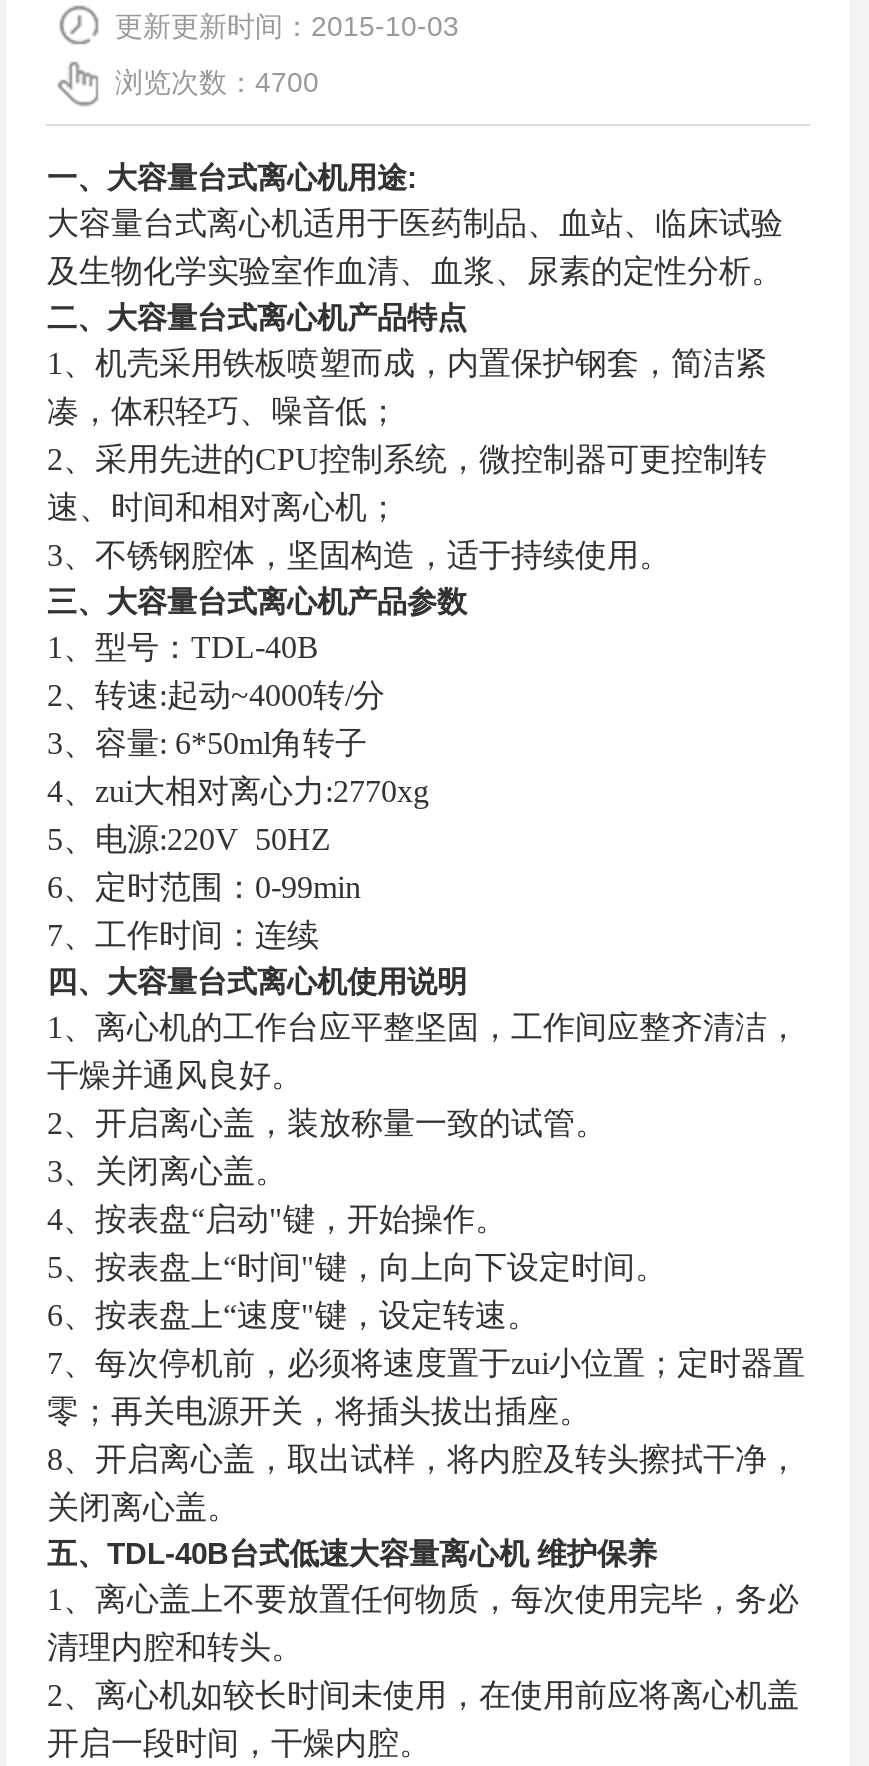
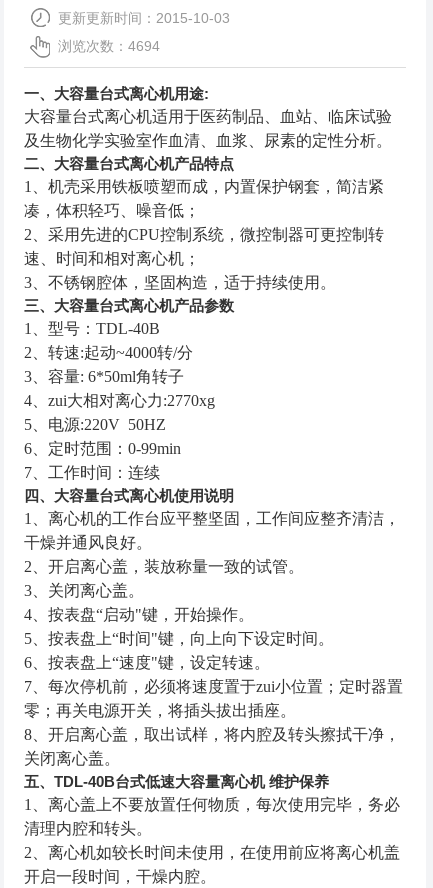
[115,65,319,97] 浏览次数：4700 -> [58,37,160,53] 浏览次数：4694

